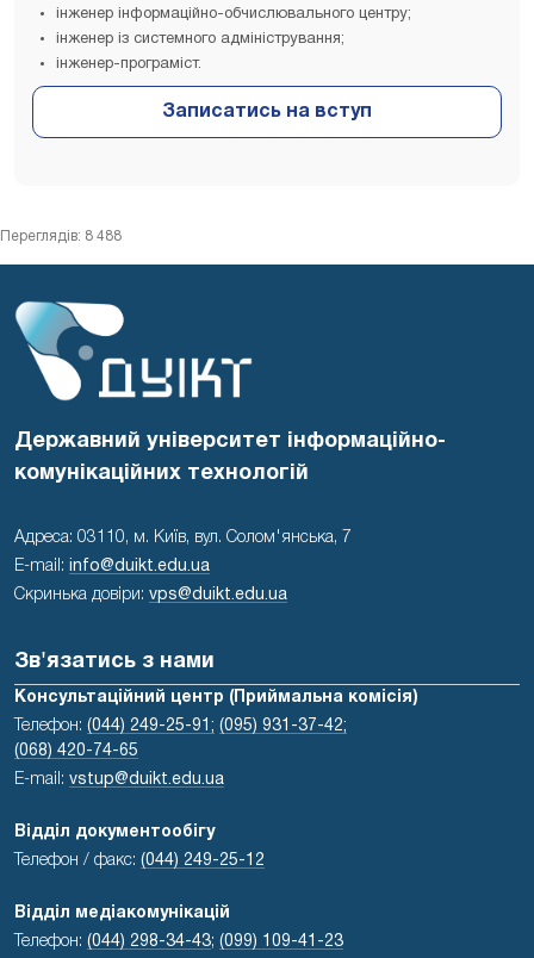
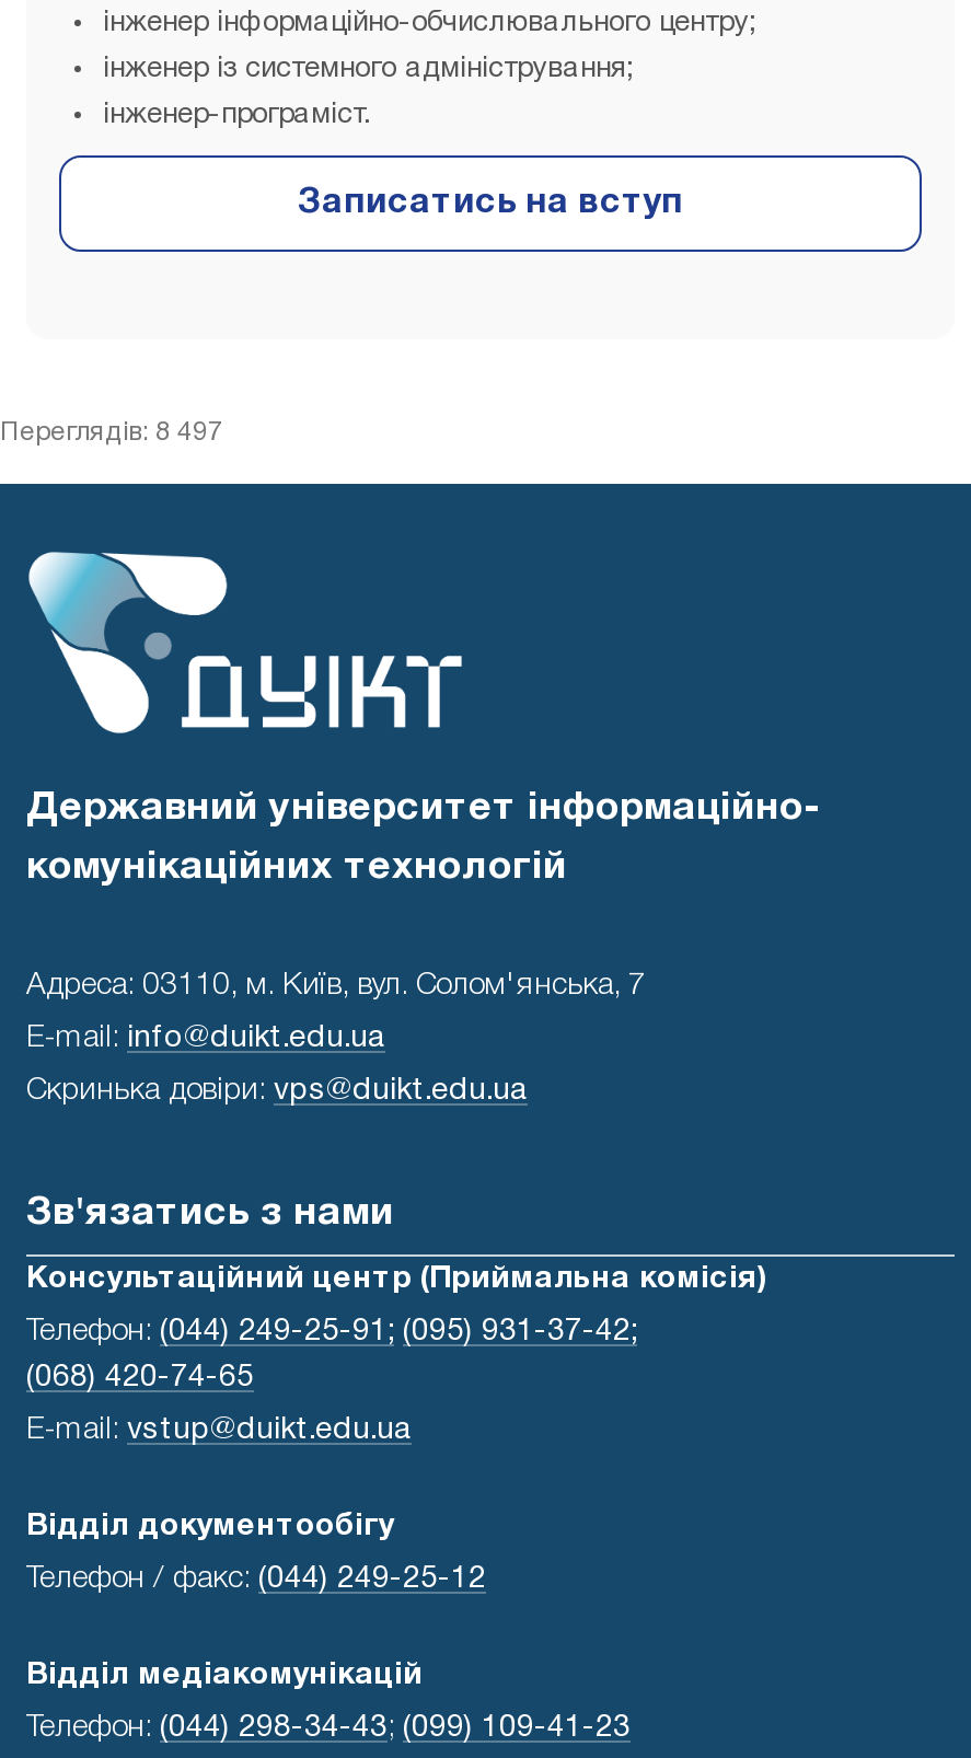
[0,230,122,243] Переглядів: 8 488 -> [0,420,223,444] Переглядів: 8 497

